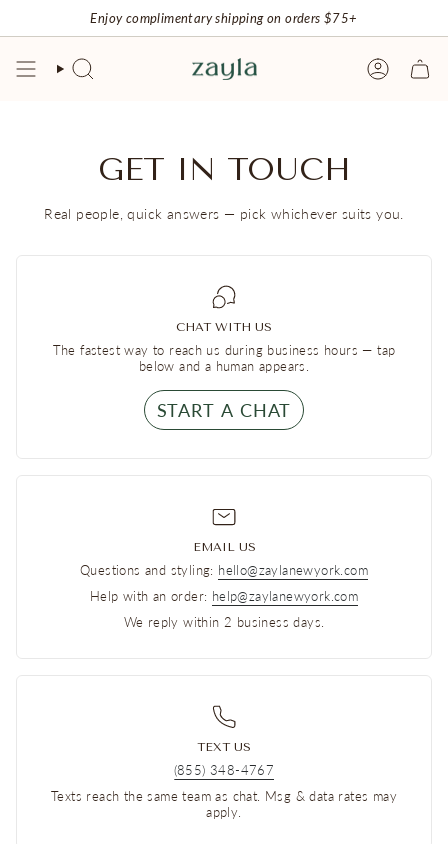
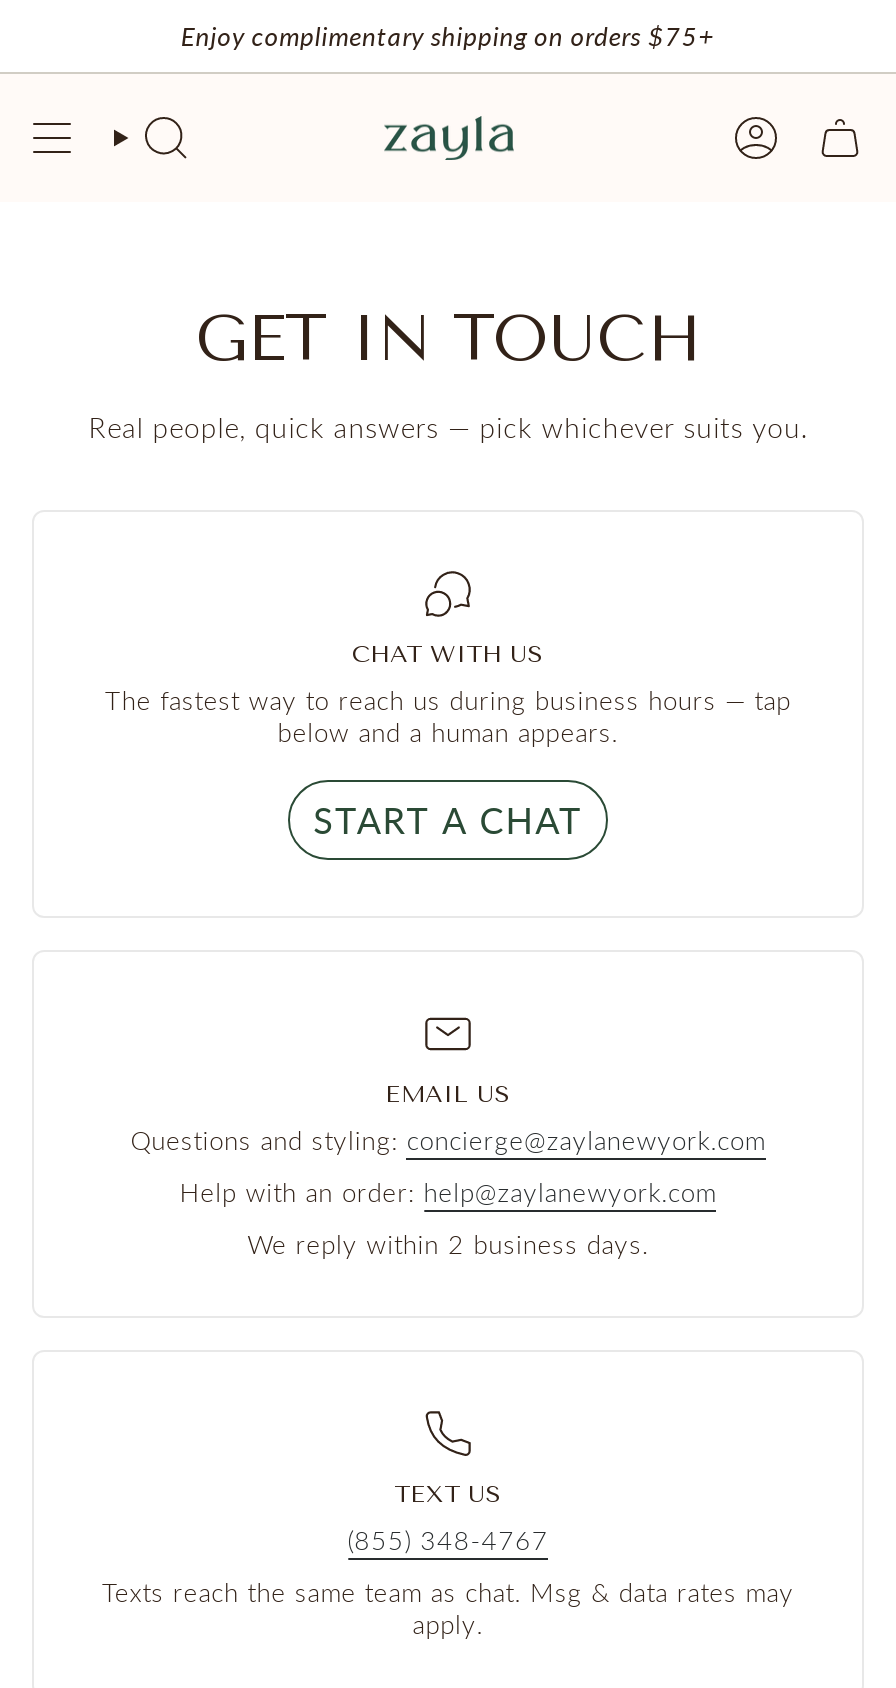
[80,562,368,578] Questions and styling: hello@zaylanewyork.com -> [130,1124,766,1156] Questions and styling: concierge@zaylanewyork.com

